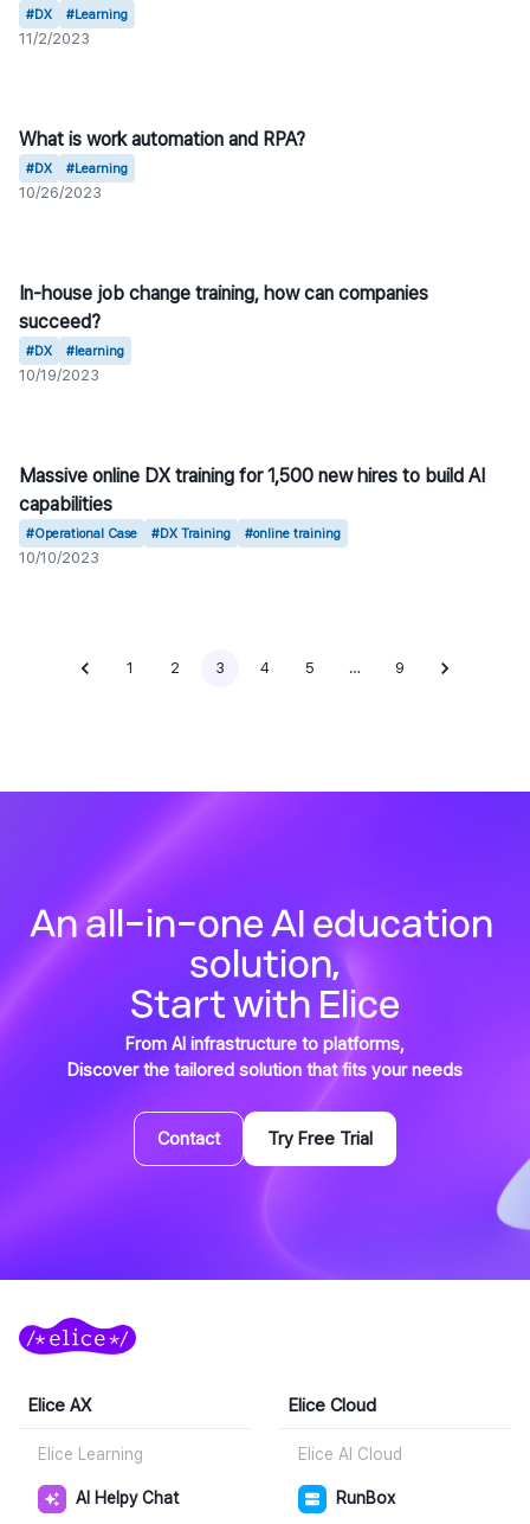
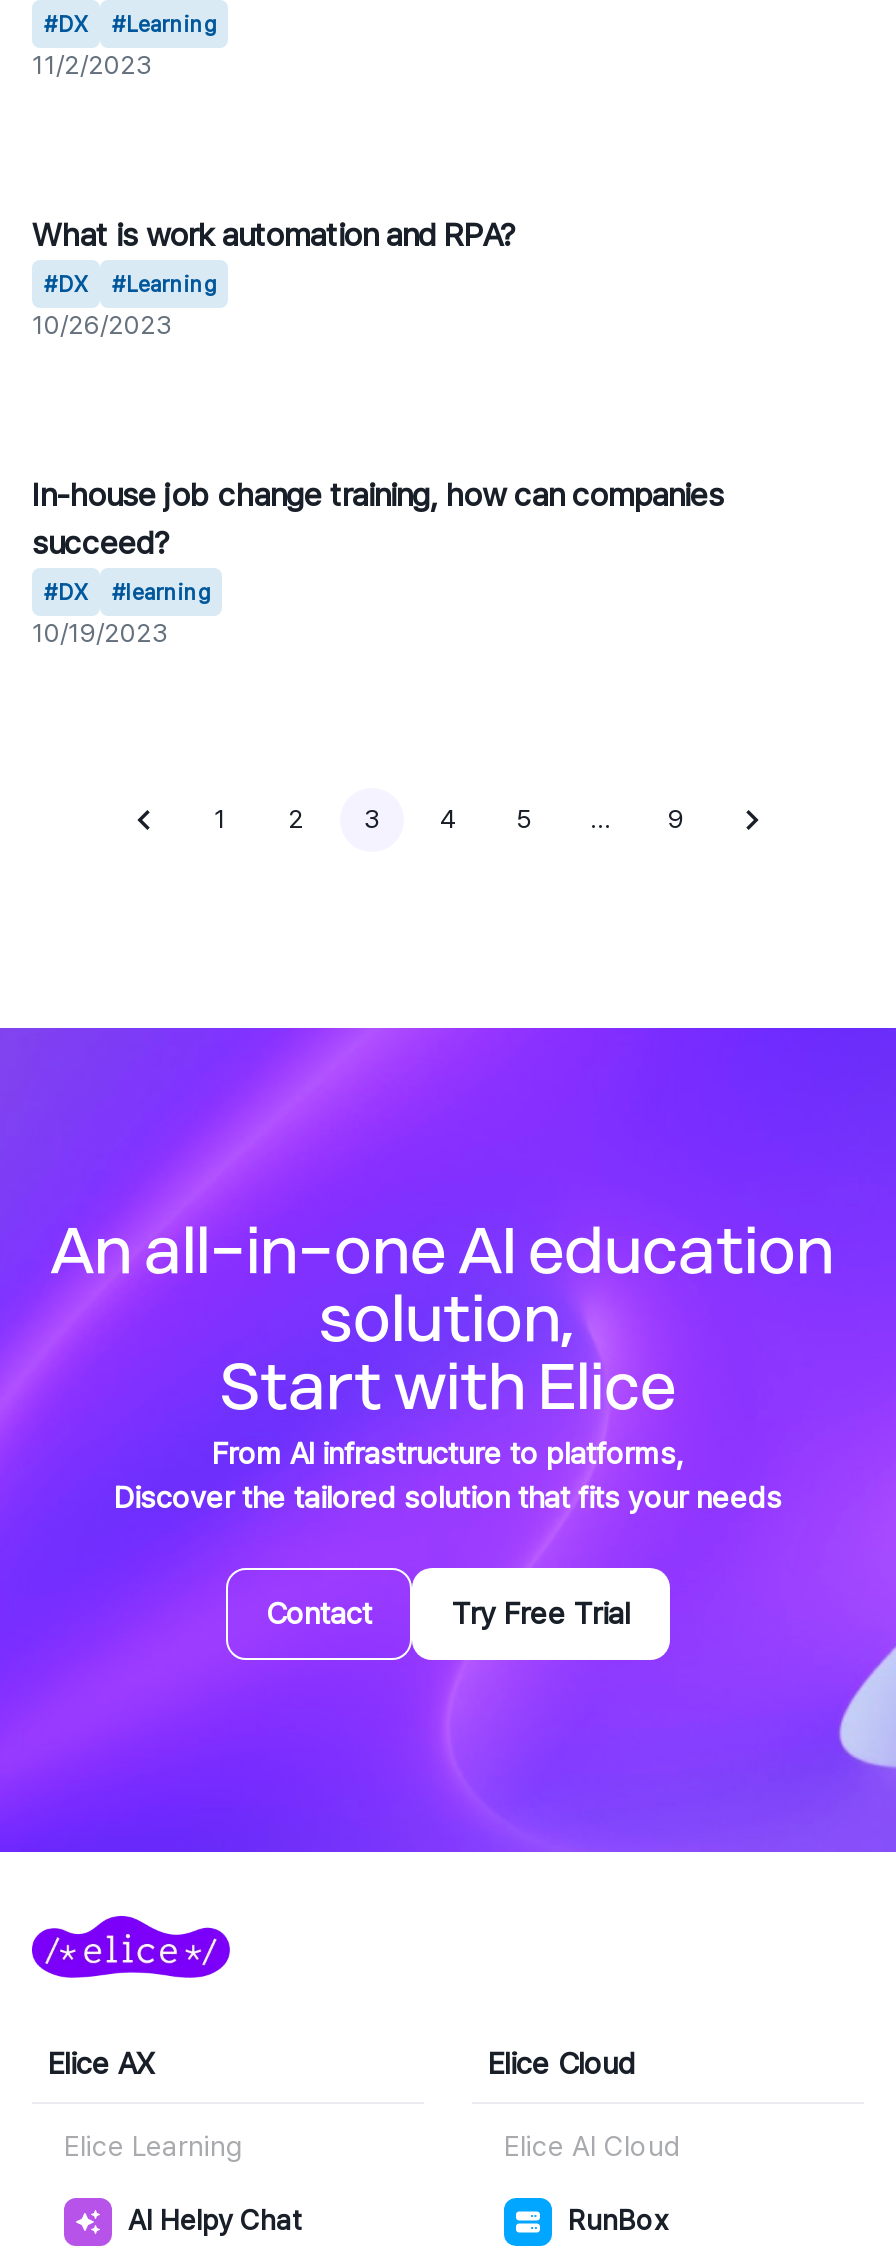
[19,465,485,566] Massive online DX training for 1,500 new hires to build AI | capabilities | #Operational Case | #DX Training | #online training | 10/10/2023 -> none

